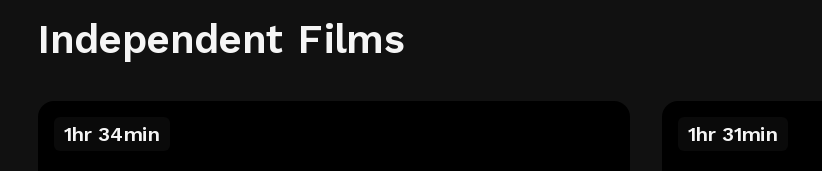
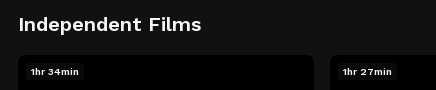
[688,122,778,144] 1hr 31min -> [343,65,392,76] 1hr 27min

